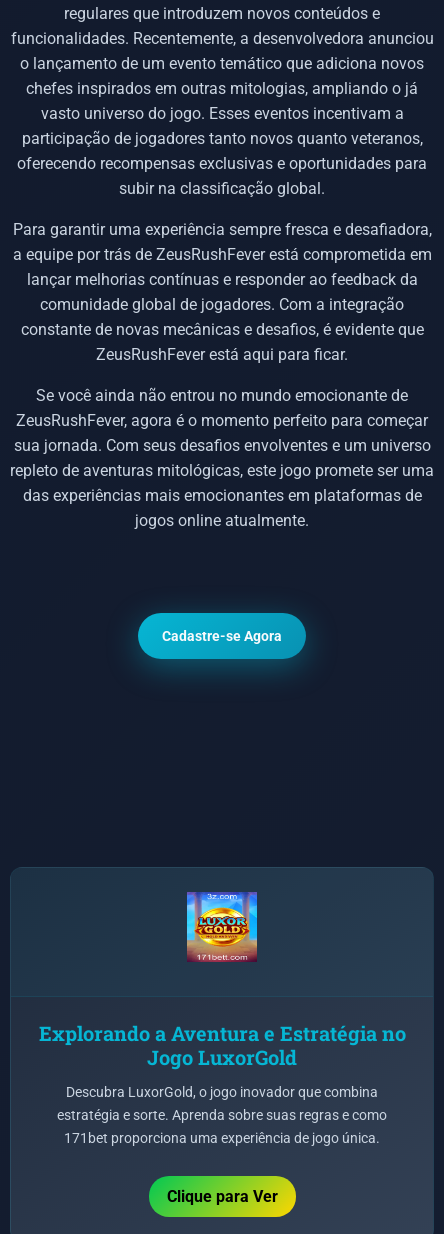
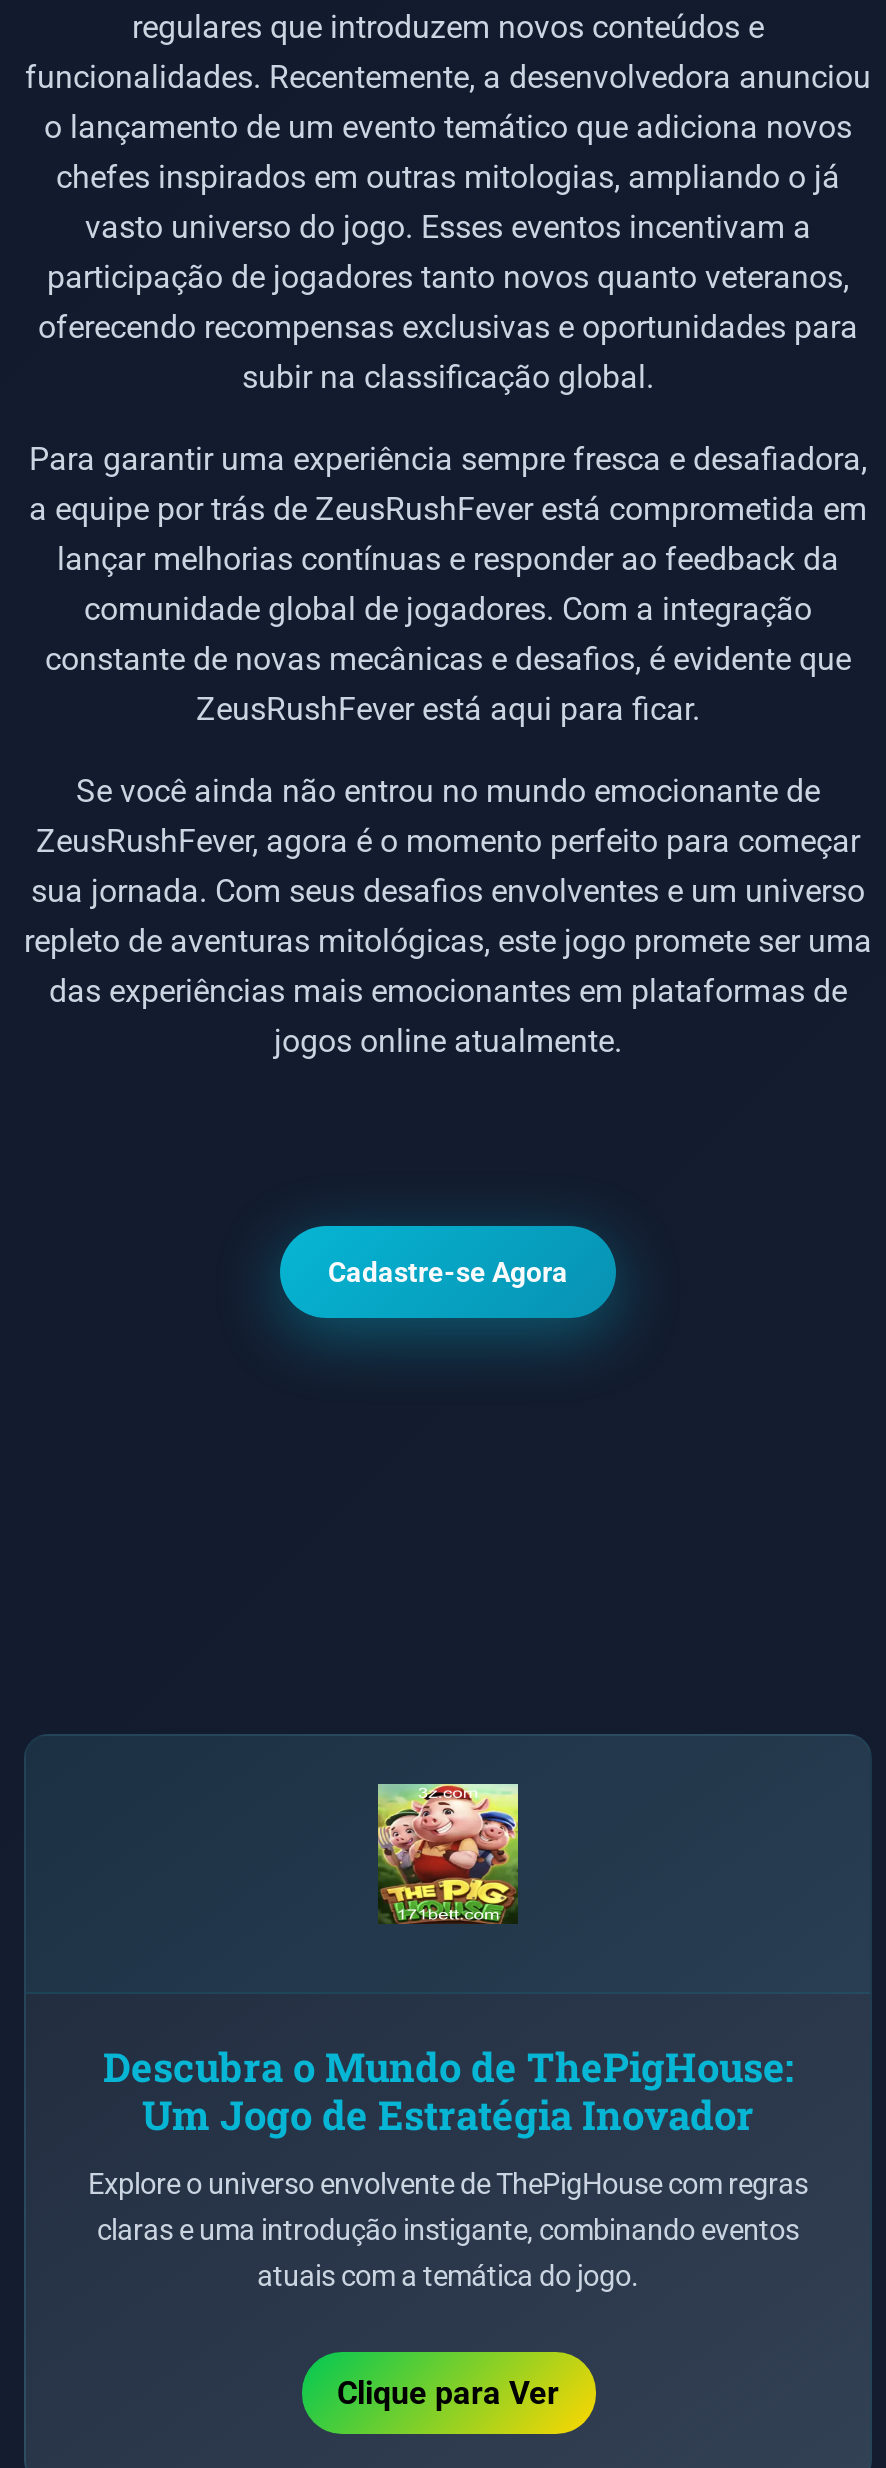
[186,891,258,963] [image] -> [376,1782,520,1924] [image]
[38,1020,405,1070] Explorando a Aventura e Estratégia no | Jogo LuxorGold -> [103,2040,793,2140] Descubra o Mundo de ThePigHouse: | Um Jogo de Estratégia Inovador
[57,1084,387,1147] Descubra LuxorGold, o jogo inovador que combina | estratégia e sorte. Aprenda sobre suas regras e como | 171bet proporciona uma experiência de jogo única. -> [88,2168,808,2294] Explore o universo envolvente de ThePigHouse com regras | claras e uma introdução instigante, combinando eventos | atuais com a temática do jogo.

